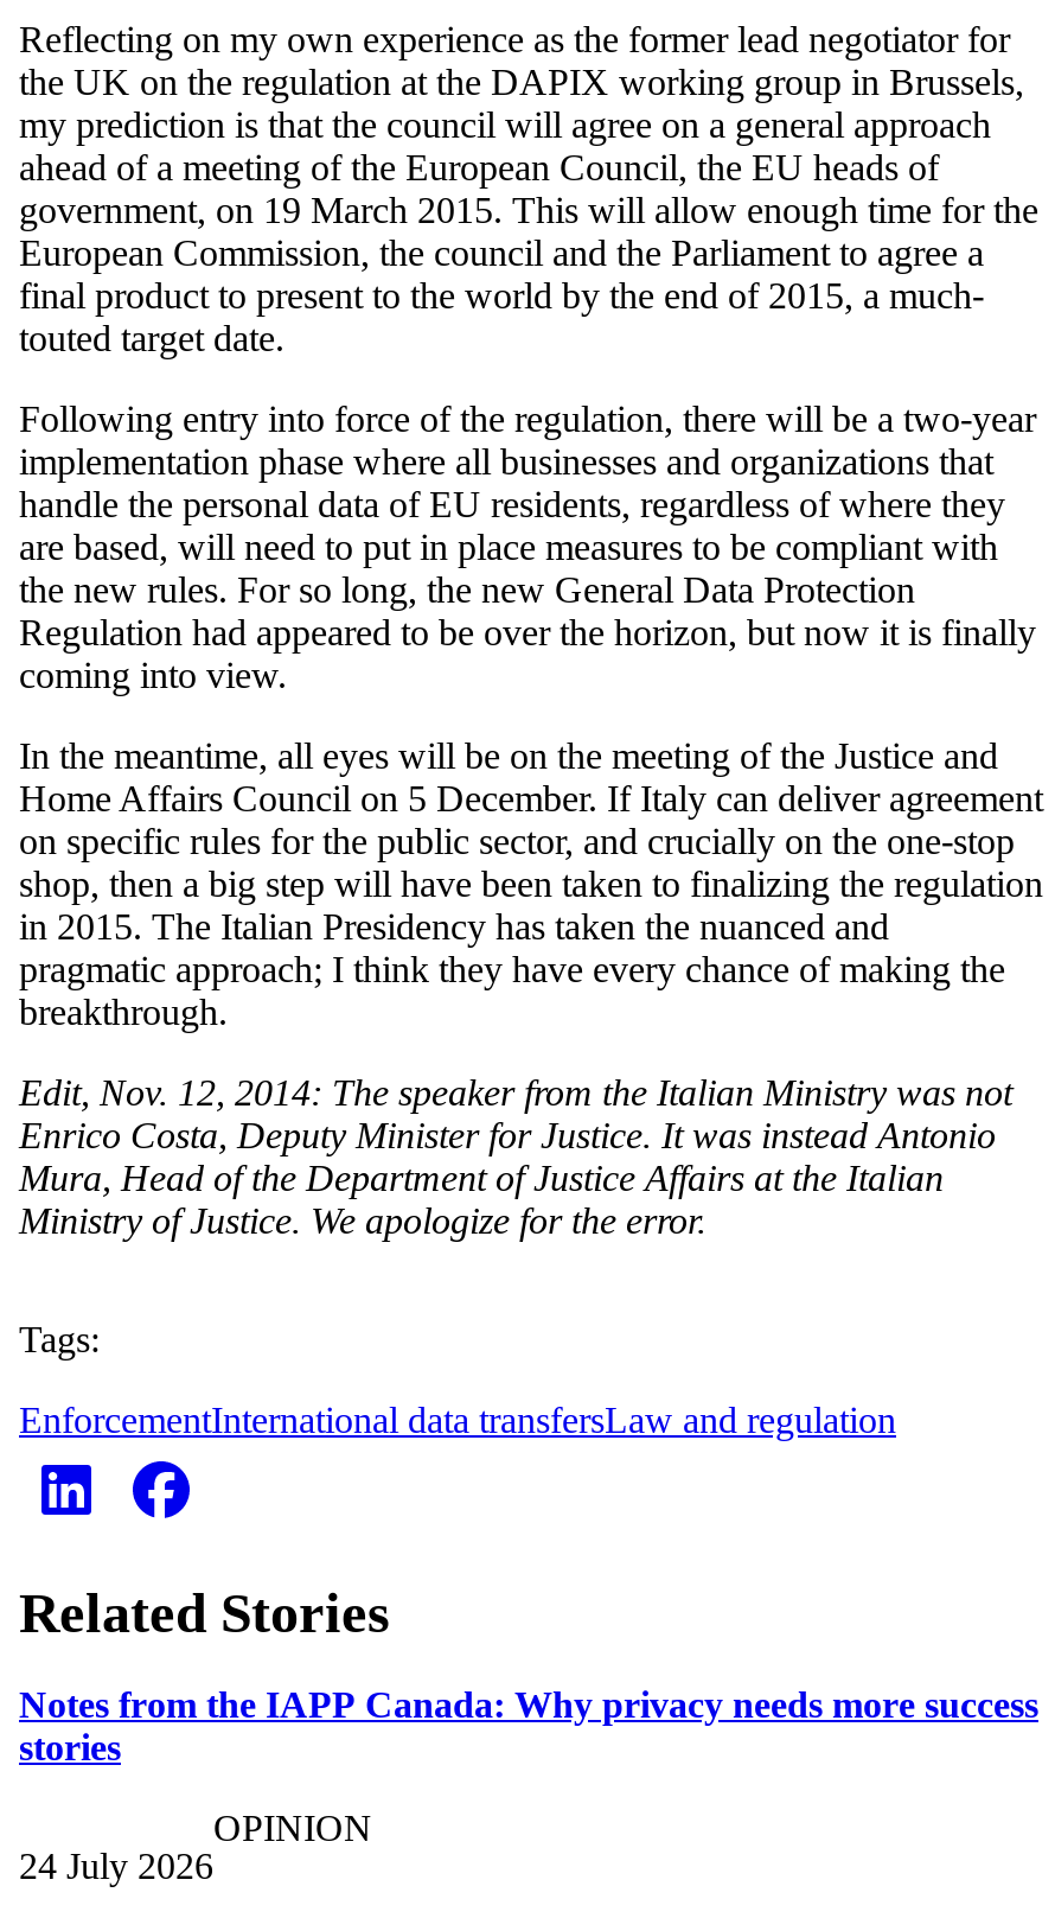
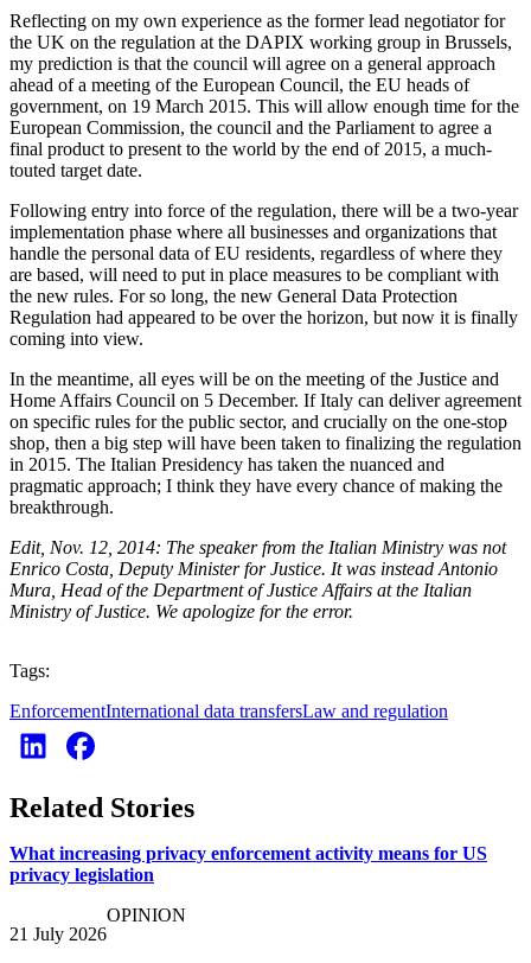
[19,1685,1038,1768] Notes from the IAPP Canada: Why privacy needs more success | stories -> [9,844,487,885] What increasing privacy enforcement activity means for US | privacy legislation
[19,1847,213,1887] 24 July 2026 -> [9,924,107,944] 21 July 2026

